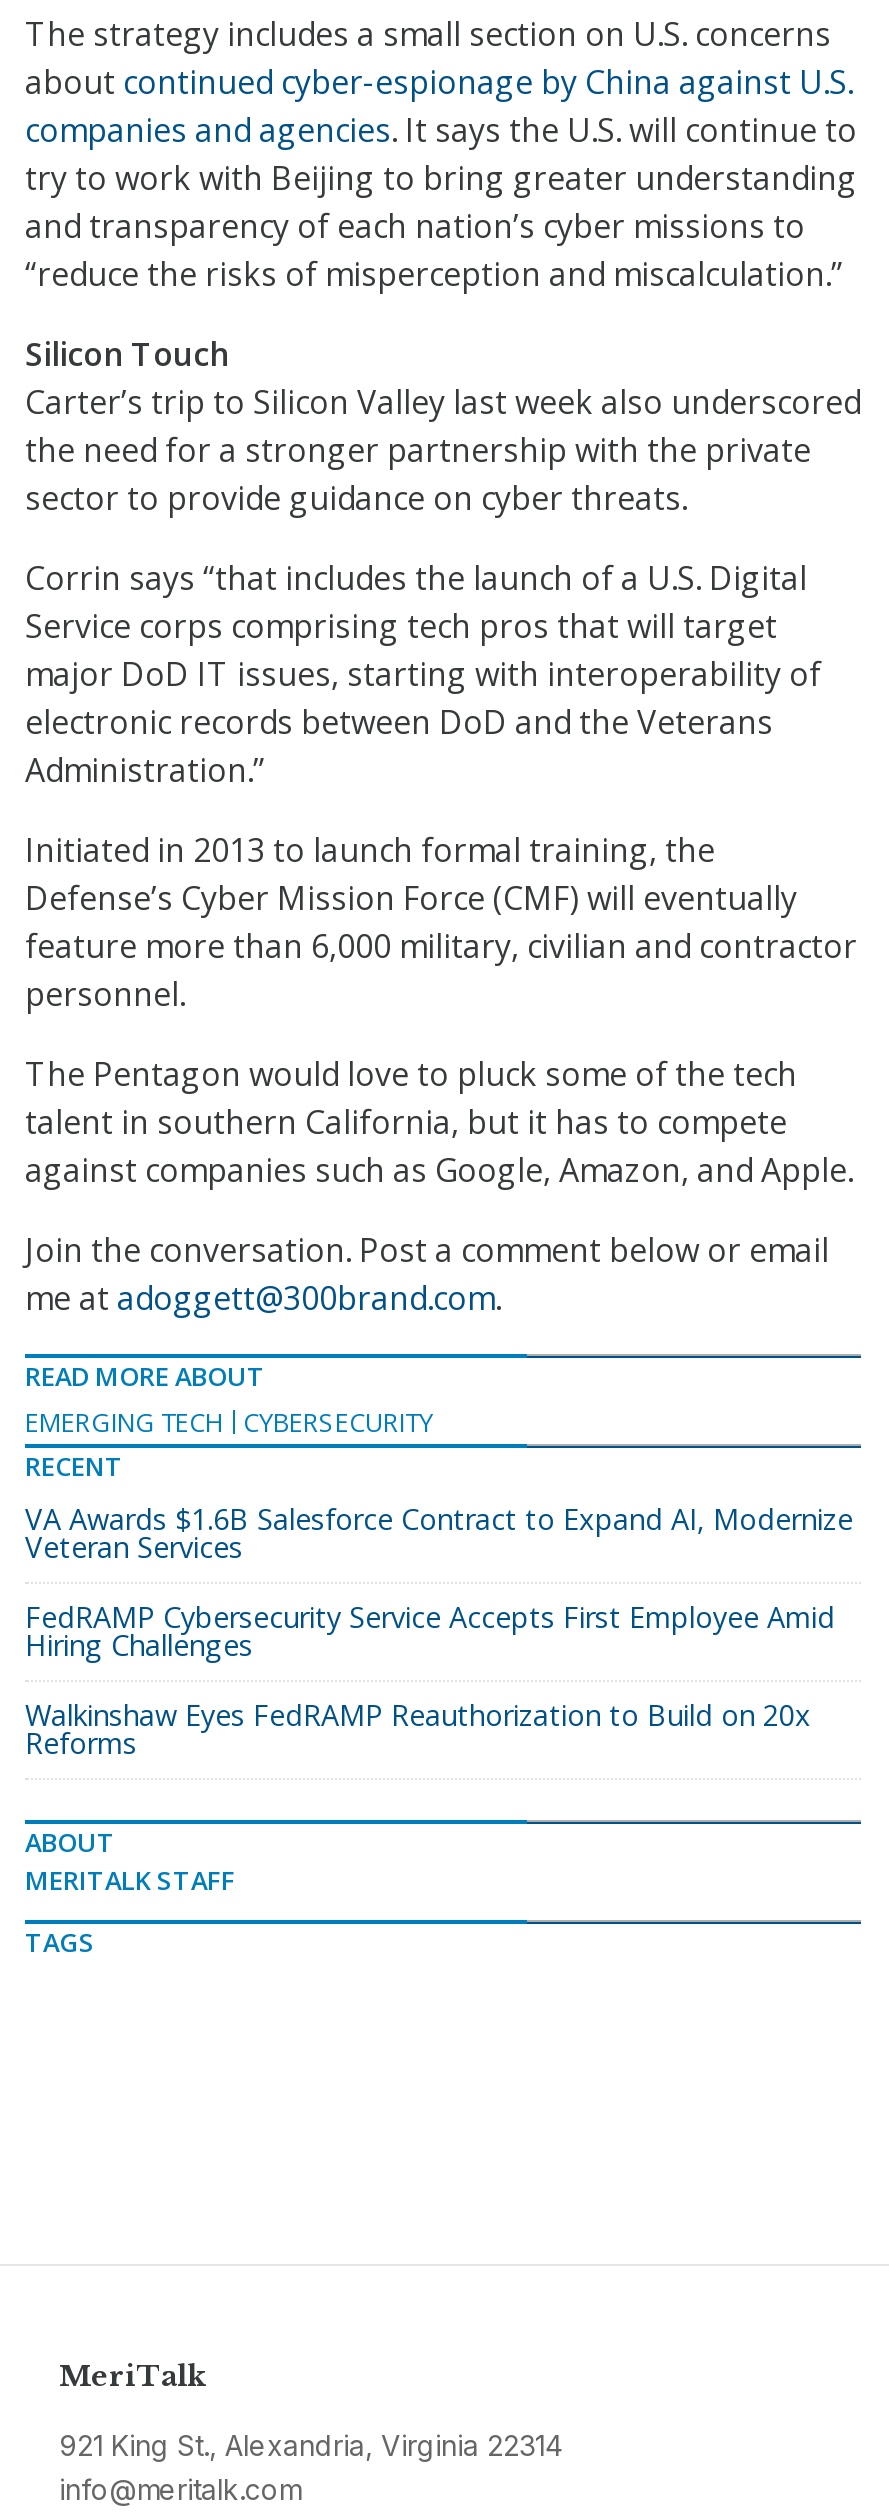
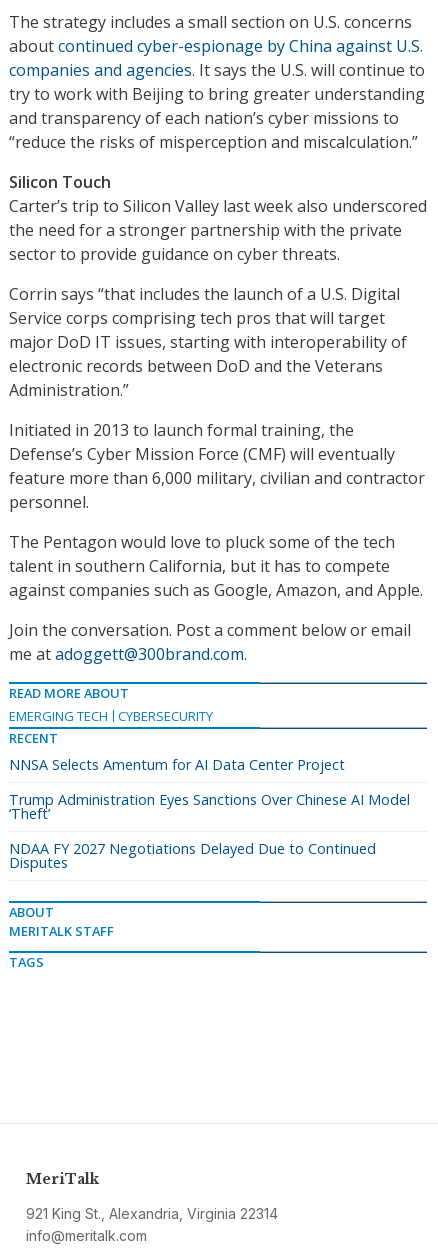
[25,1499,853,1565] VA Awards $1.6B Salesforce Contract to Expand AI, Modernize | Veteran Services -> [9,755,345,774] NNSA Selects Amentum for AI Data Center Project
[25,1597,835,1663] FedRAMP Cybersecurity Service Accepts First Employee Amid | Hiring Challenges -> [9,790,410,823] Trump Administration Eyes Sanctions Over Chinese AI Model | ‘Theft’
[25,1695,811,1761] Walkinshaw Eyes FedRAMP Reauthorization to Build on 20x | Reforms -> [9,839,376,872] NDAA FY 2027 Negotiations Delayed Due to Continued | Disputes

